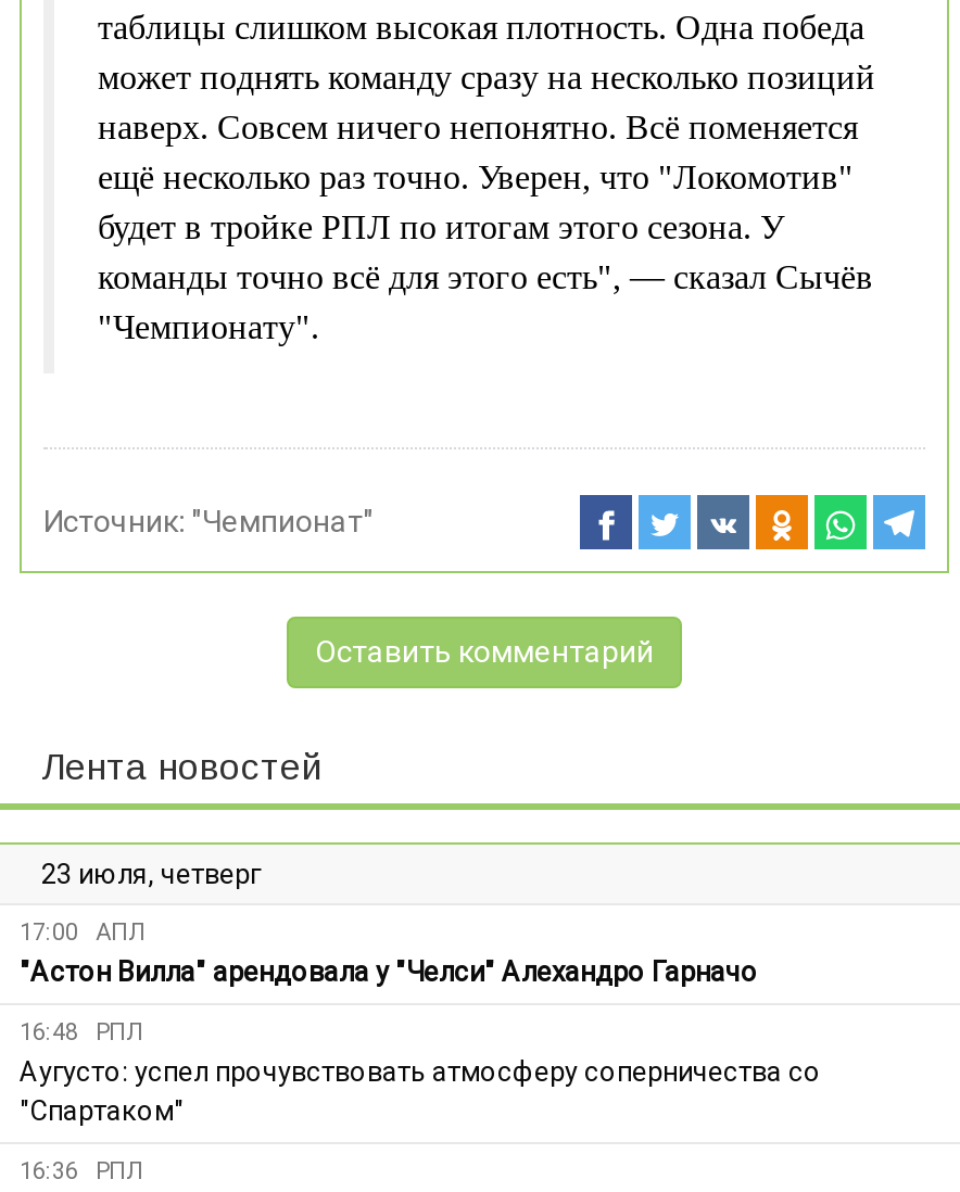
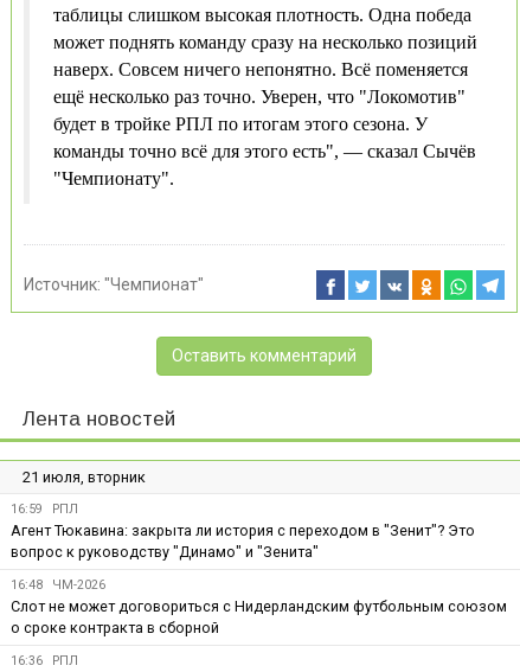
[41,857,261,889] 23 июля, четверг -> [23,468,146,485] 21 июля, вторник
[20,918,758,987] 17:00 АПЛ | "Астон Вилла" арендовала у "Челси" Алехандро Гарначо -> [11,501,475,560] 16:59 РПЛ | Агент Тюкавина: закрыта ли история с переходом в "Зенит"? Это | вопрос к руководству "Динамо" и "Зенита"
[20,1017,821,1126] 16:48 РПЛ | Аугусто: успел прочувствовать атмосферу соперничества со | "Спартаком" -> [11,577,507,636] 16:48 ЧМ-2026 | Слот не может договориться с Нидерландским футбольным союзом | о сроке контракта в сборной

